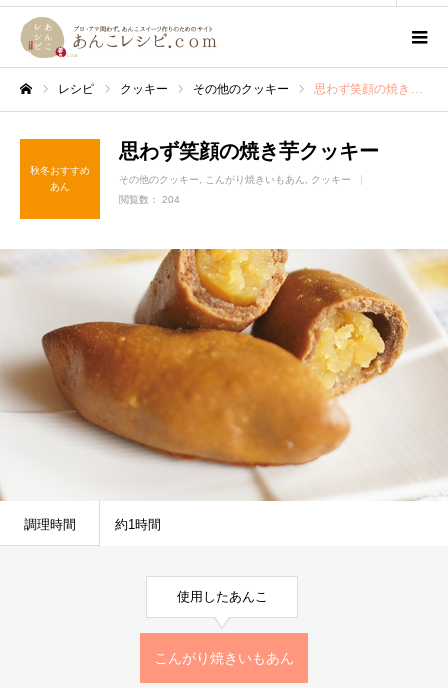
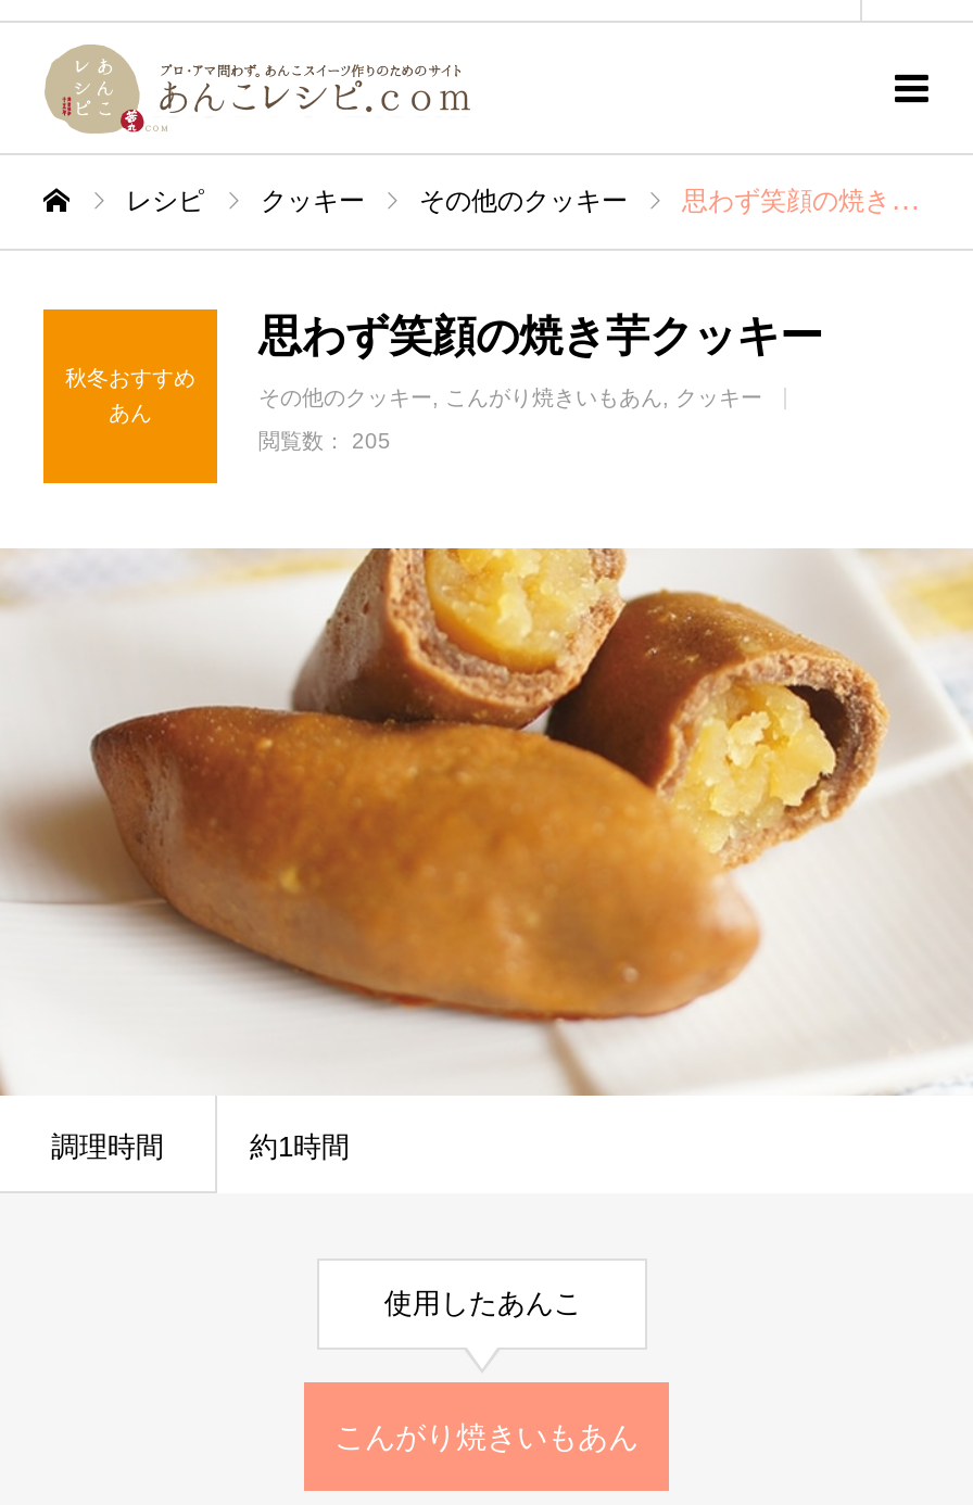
[119,194,180,205] 閲覧数： 204 -> [258,429,391,453] 閲覧数： 205

